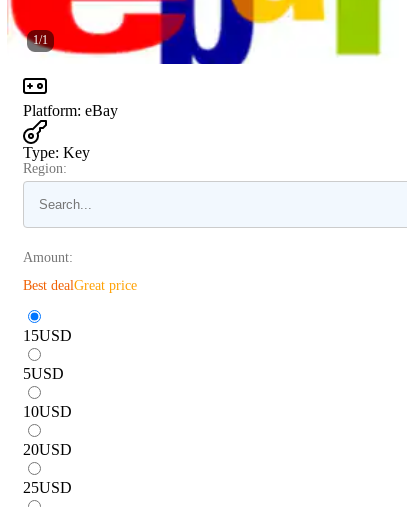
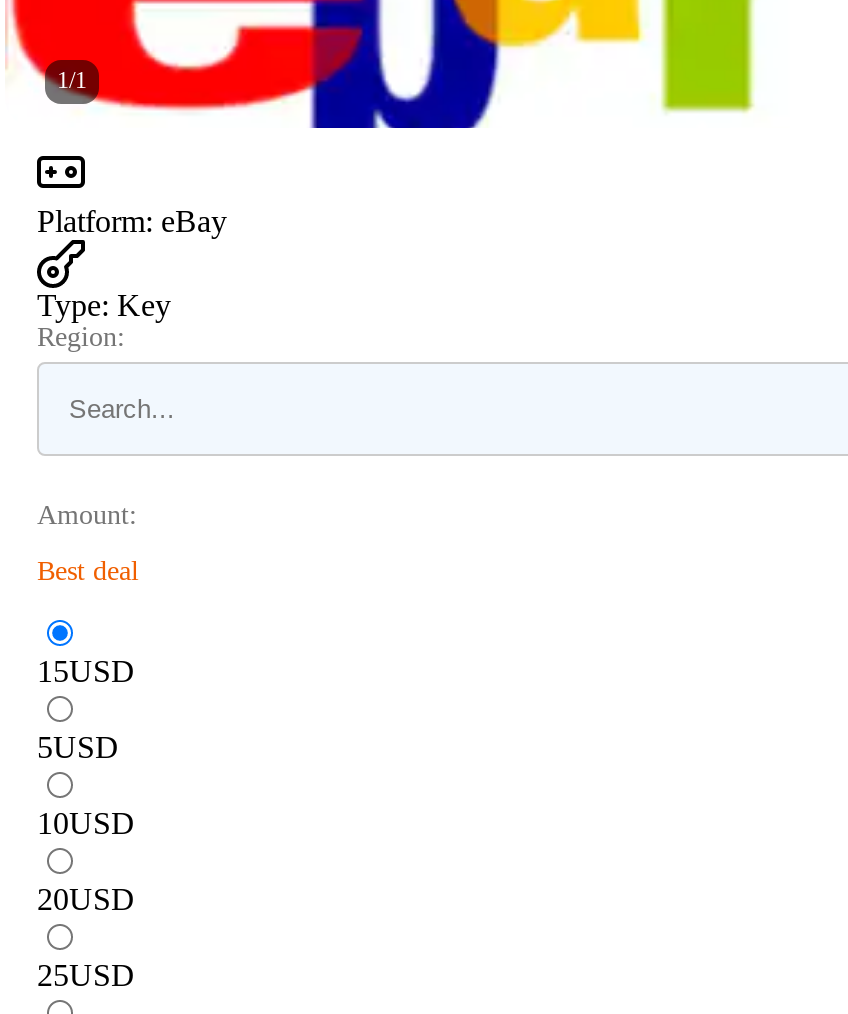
[23,278,137,293] Best dealGreat price -> [37,556,139,586] Best deal

